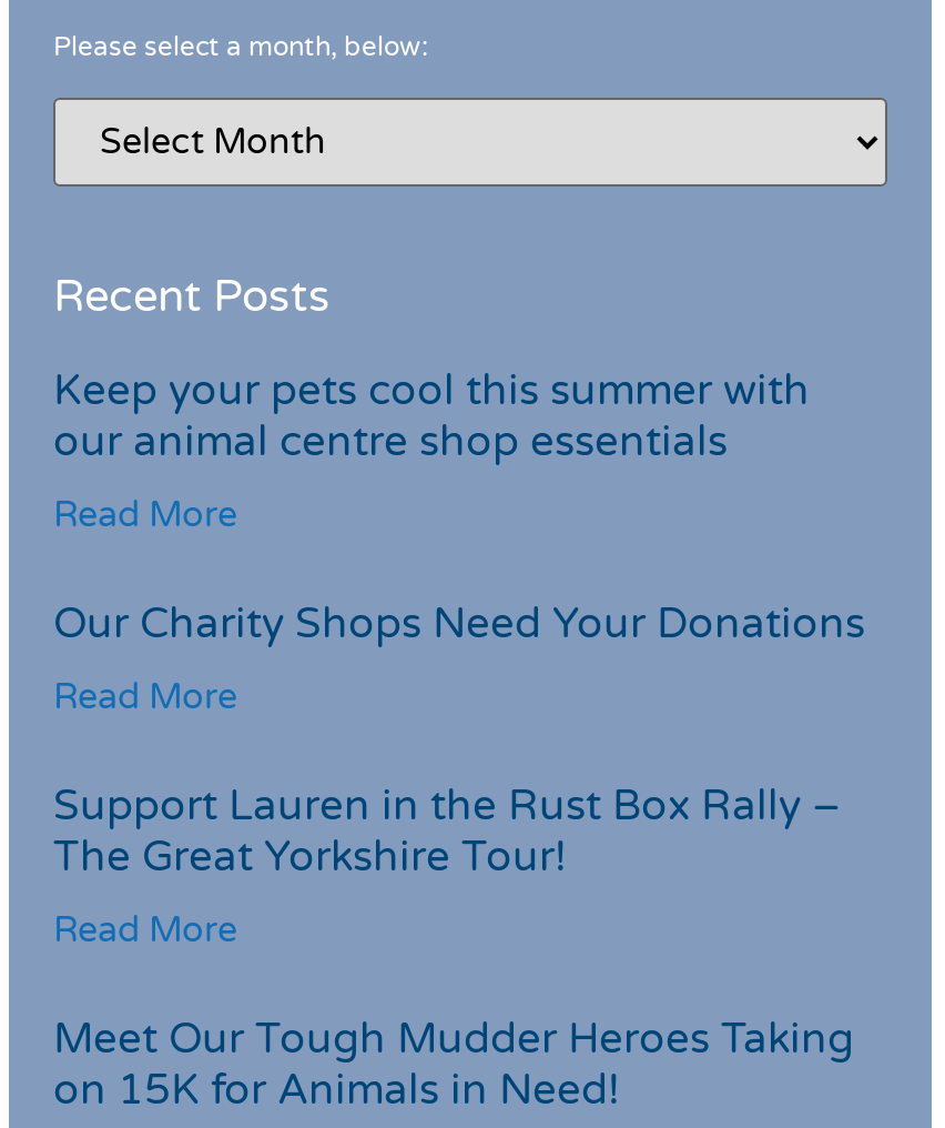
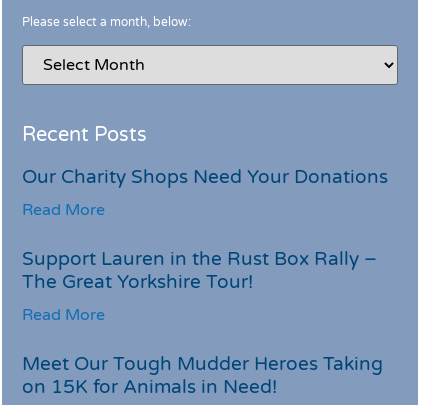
[53,363,810,536] Keep your pets cool this summer with | our animal centre shop essentials | Read More -> none

